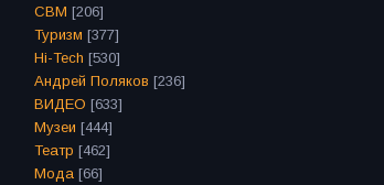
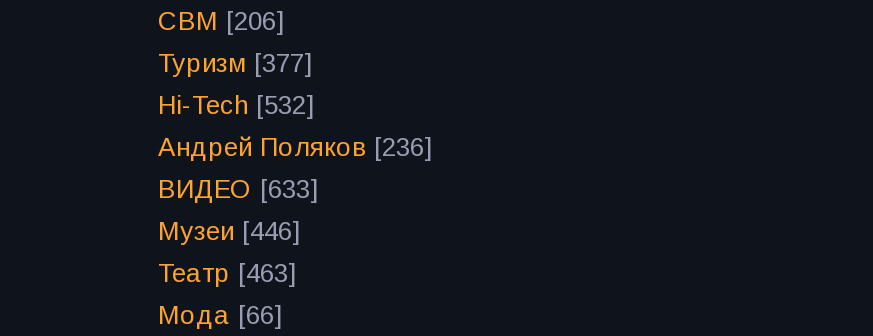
[34,50,120,66] Hi-Tech [530] -> [158,90,314,120] Hi-Tech [532]
[34,119,113,136] Музеи [444] -> [158,216,300,246] Музеи [446]
[34,142,110,159] Театр [462] -> [158,258,296,288] Театр [463]

